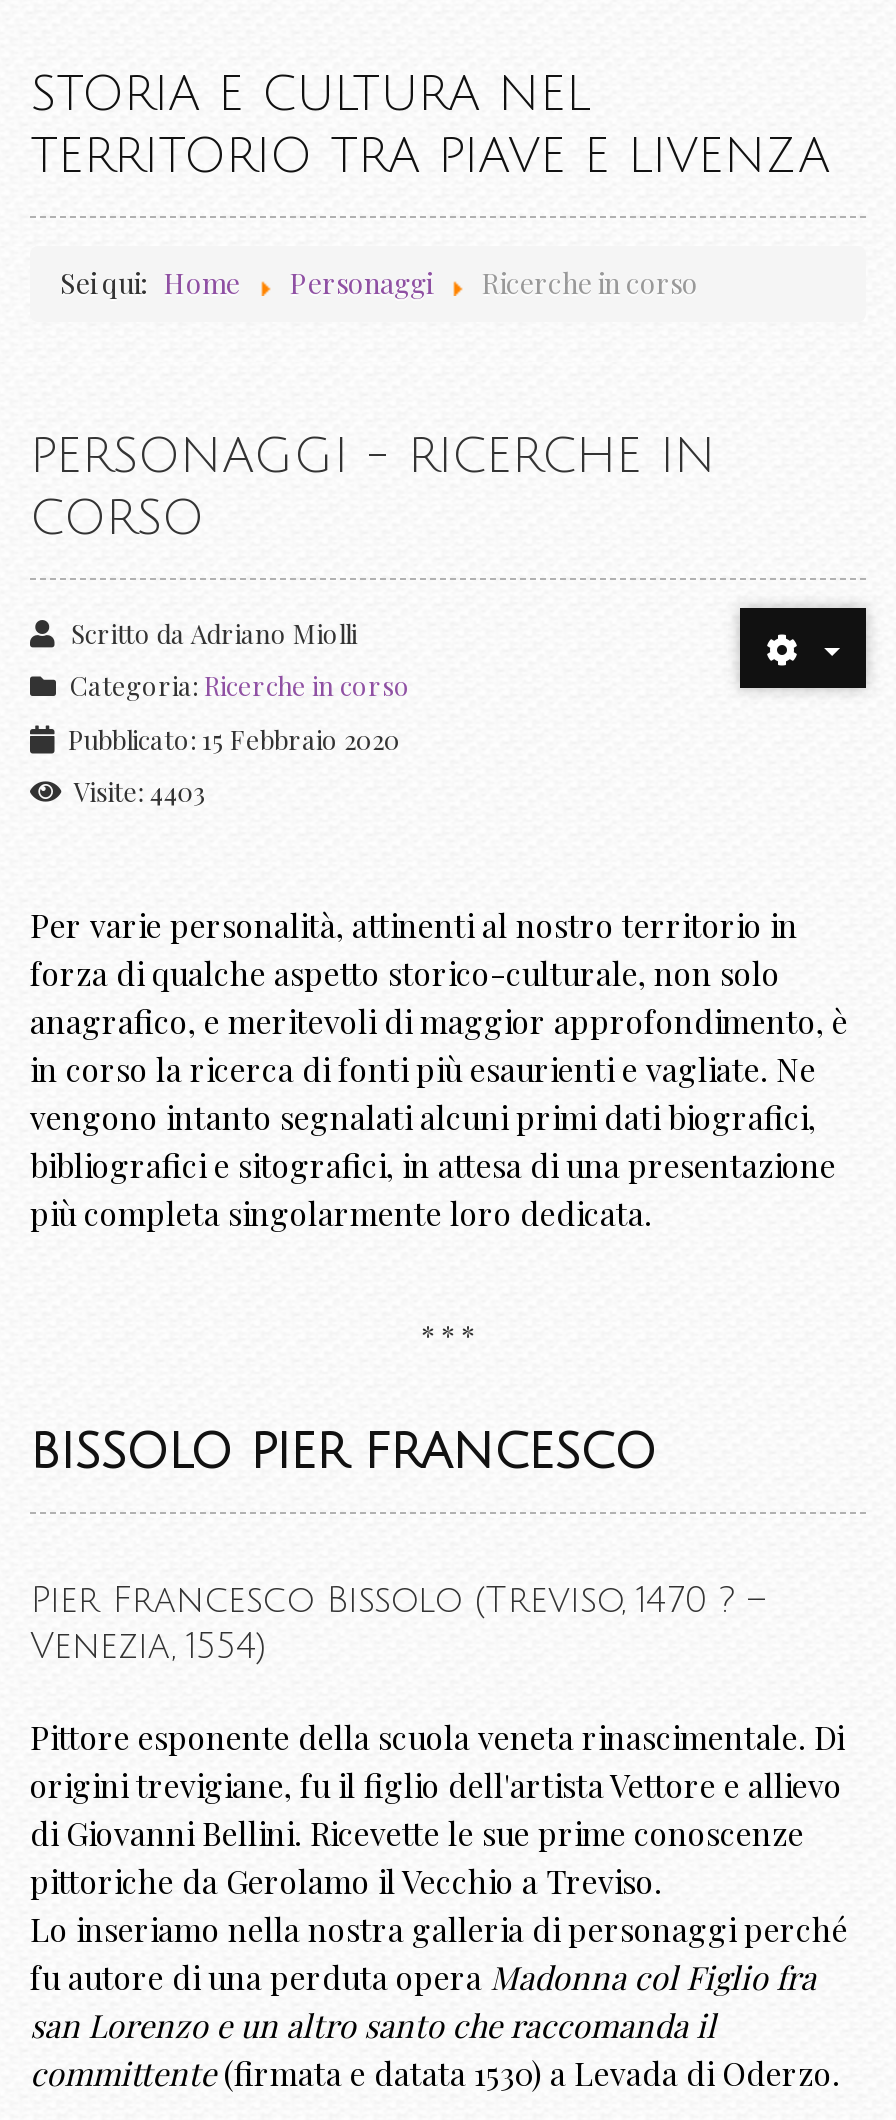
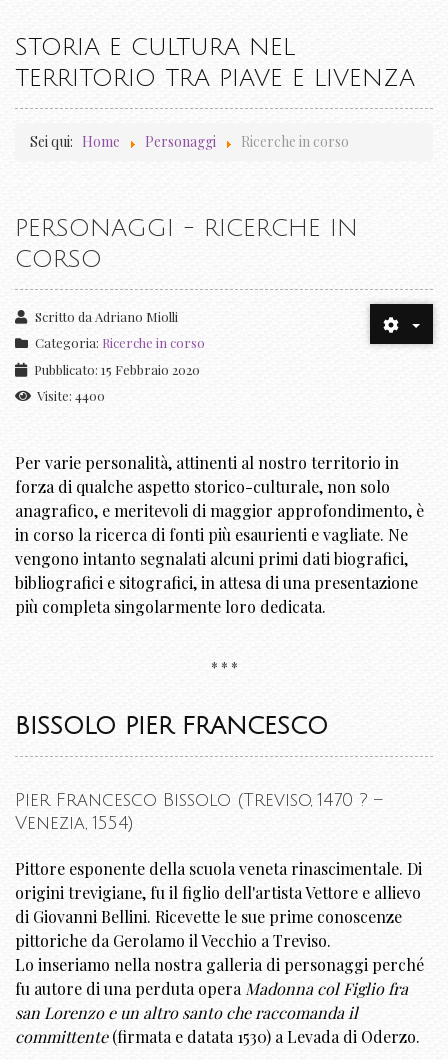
[74,774,206,808] Visite: 4403 -> [37,387,105,404] Visite: 4400

